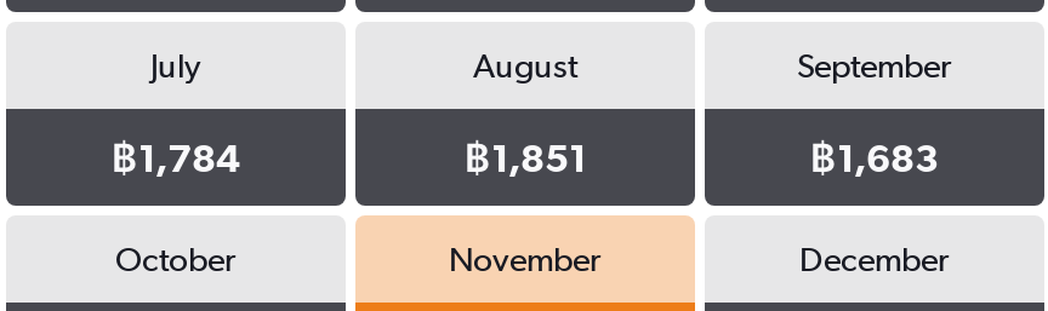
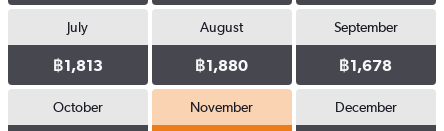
[112,136,240,179] ฿1,784 -> [53,56,103,74] ฿1,813
[465,136,586,179] ฿1,851 -> [195,56,248,74] ฿1,880
[810,136,939,179] ฿1,683 -> [339,56,392,74] ฿1,678

